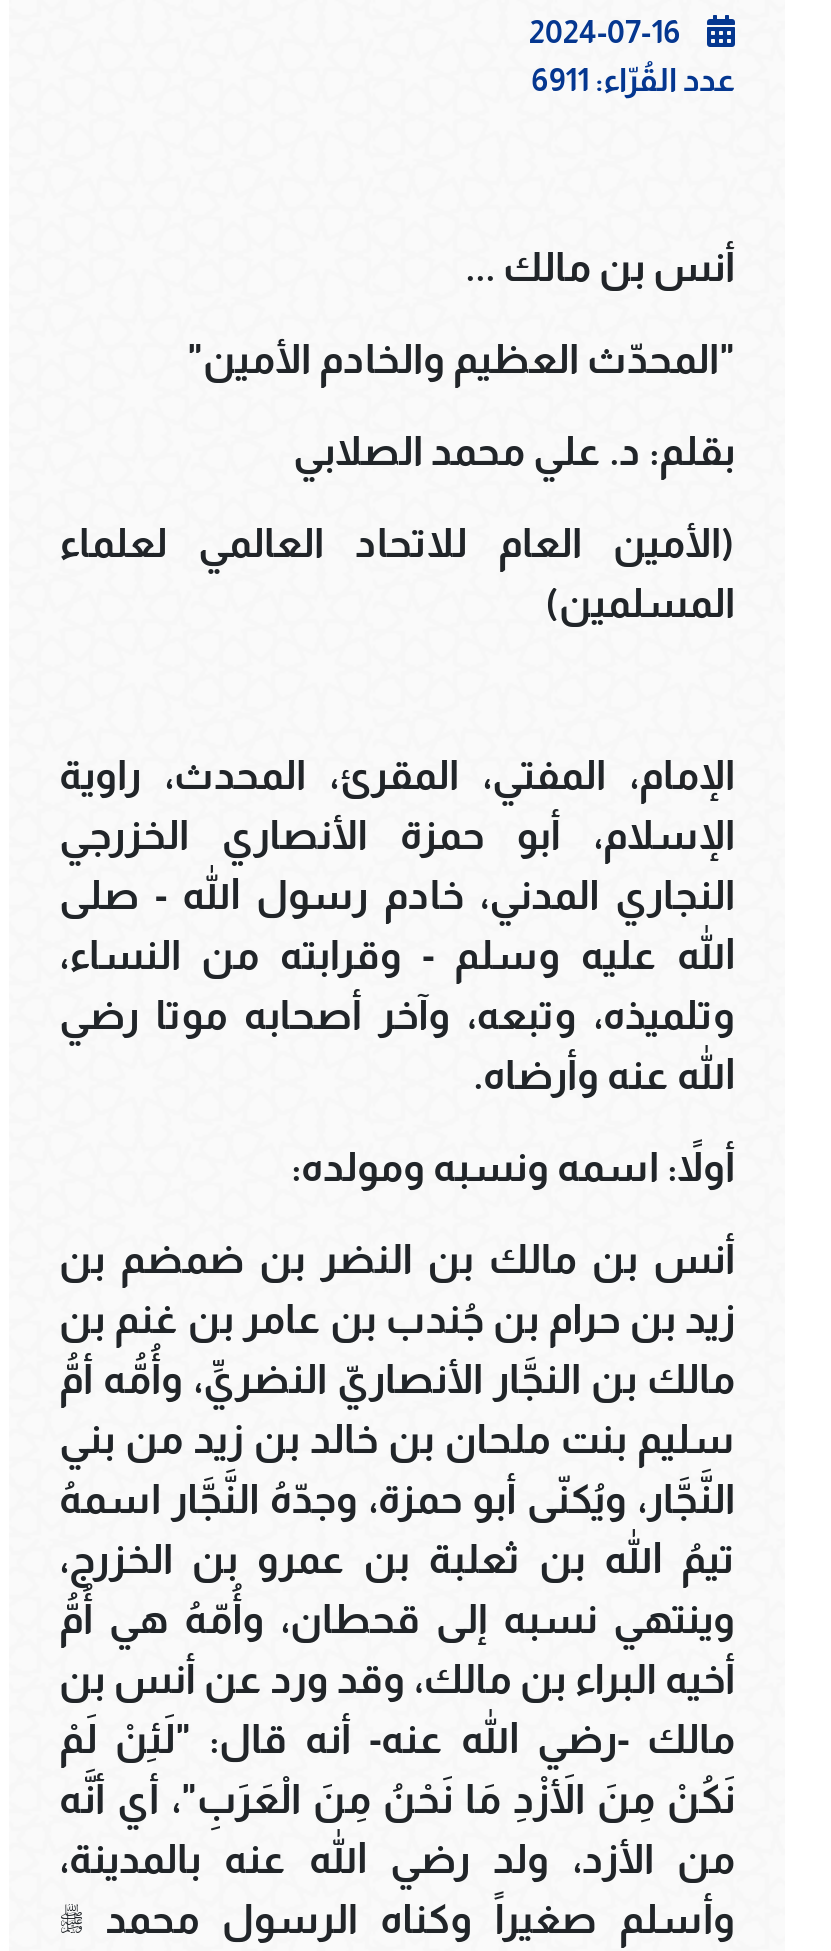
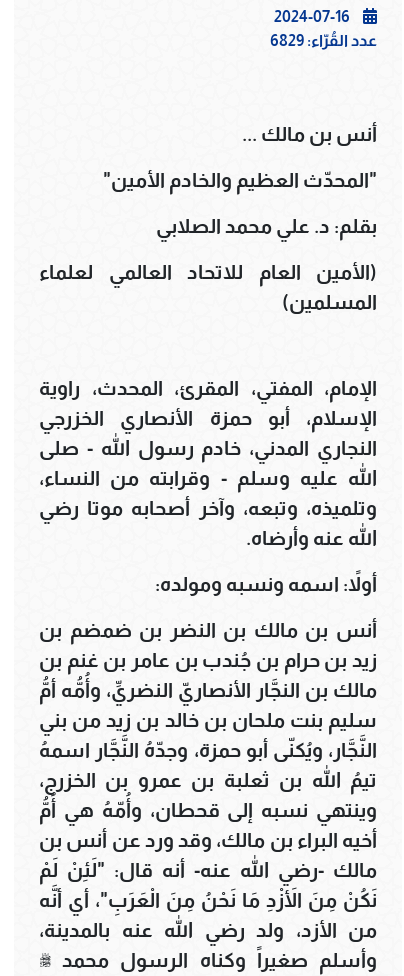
[531,63,735,97] عدد القُرّاء: 6911 -> [270,32,377,49] عدد القُرّاء: 6829

